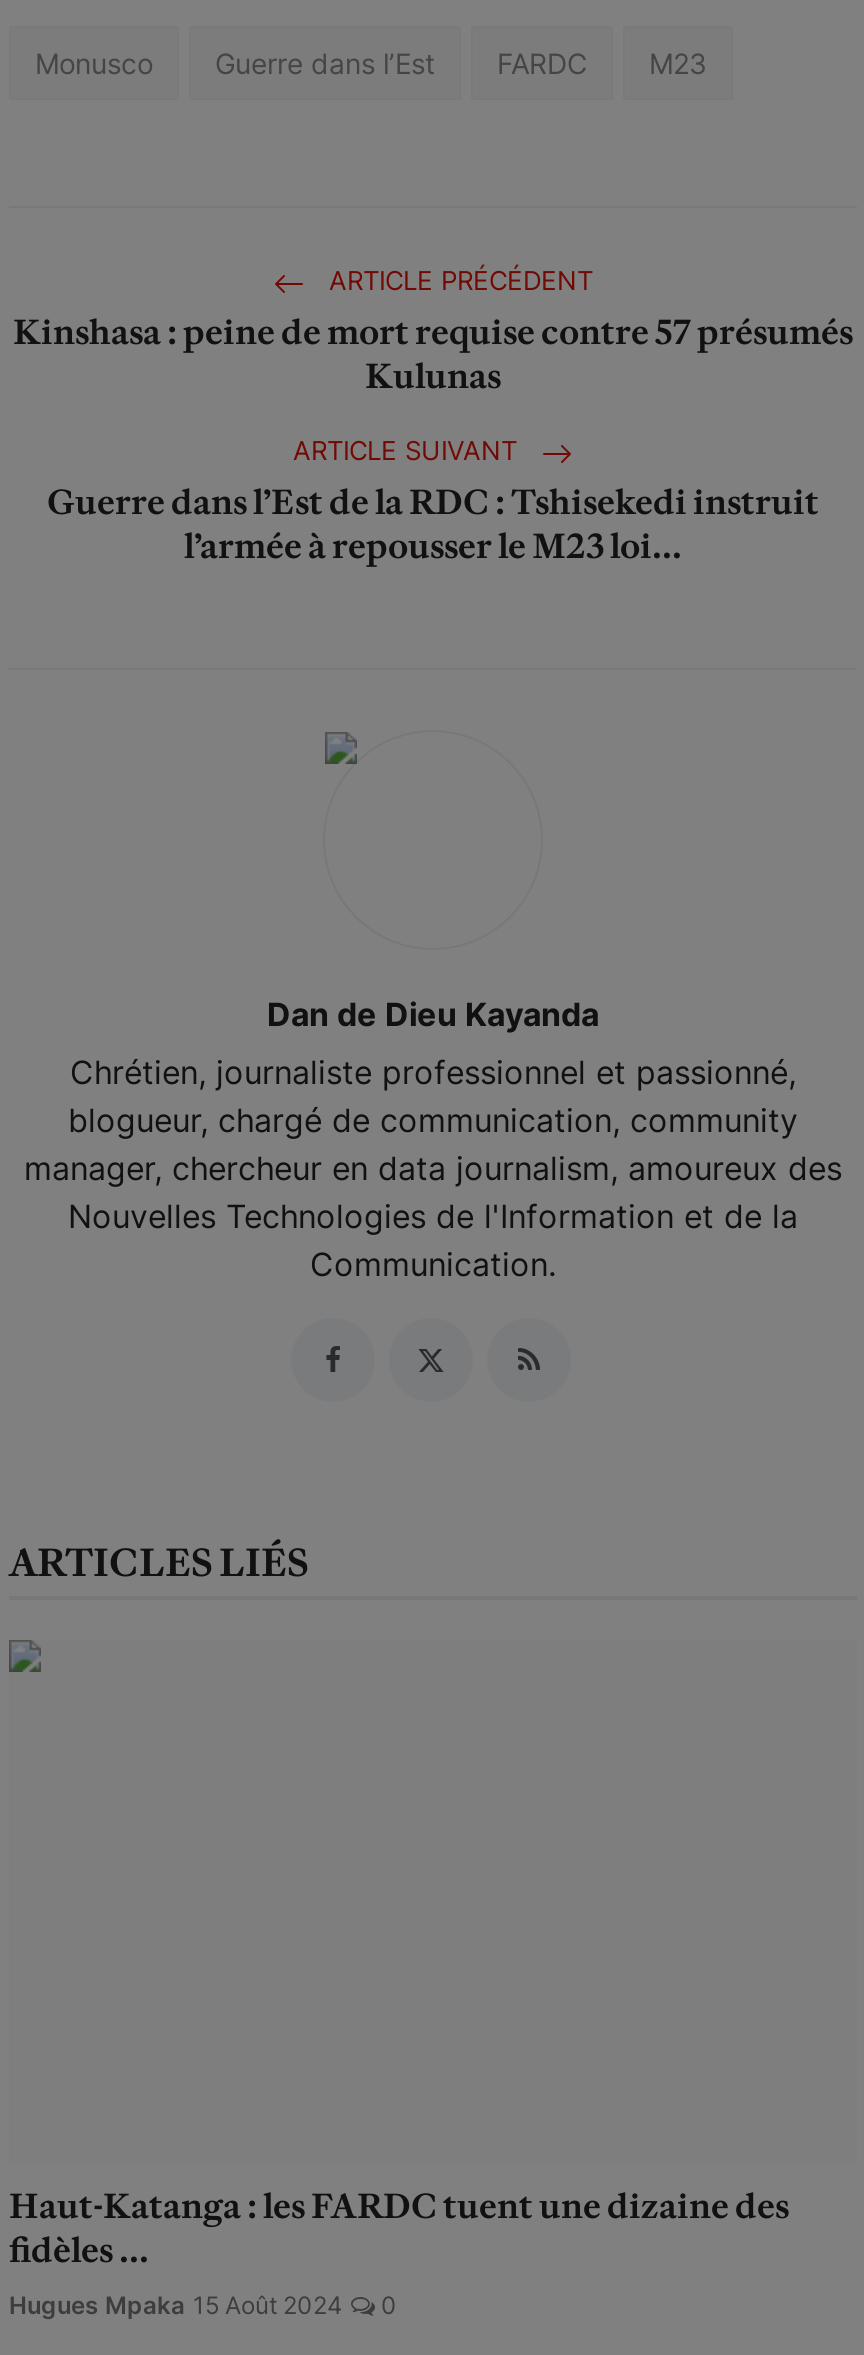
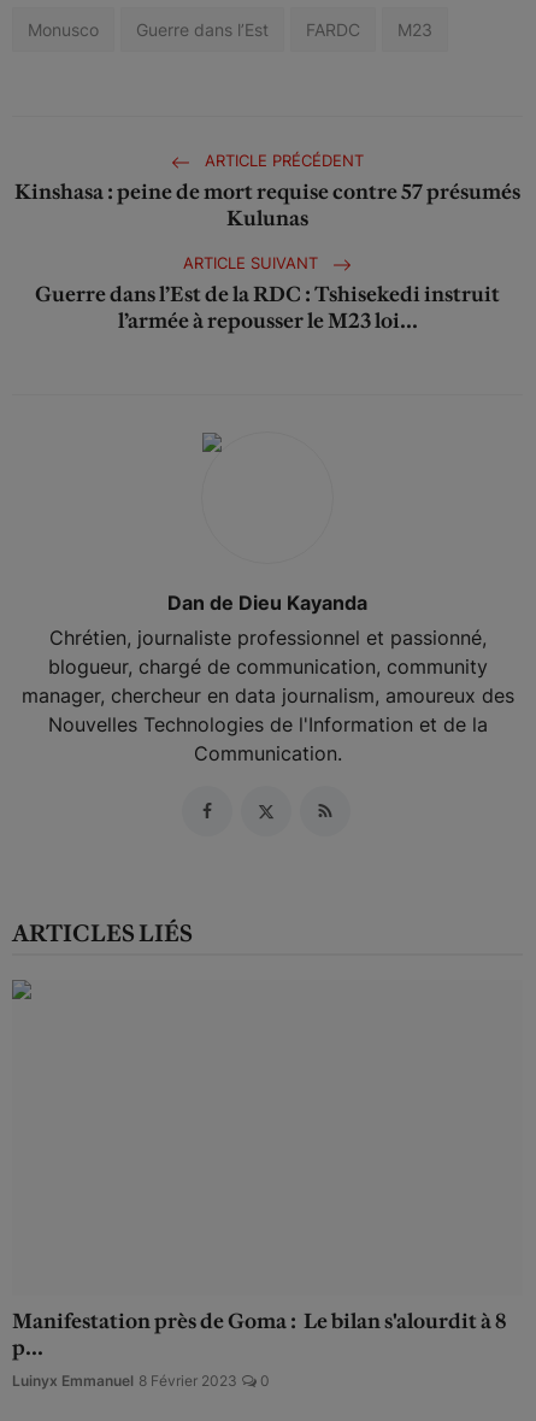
[9,2184,789,2320] Haut-Katanga : les FARDC tuent une dizaine des | fidèles ... | Hugues Mpaka 15 Août 2024 -> [12,1308,506,1390] Manifestation près de Goma : Le bilan s'alourdit à 8 | p... | Luinyx Emmanuel 8 Février 2023

